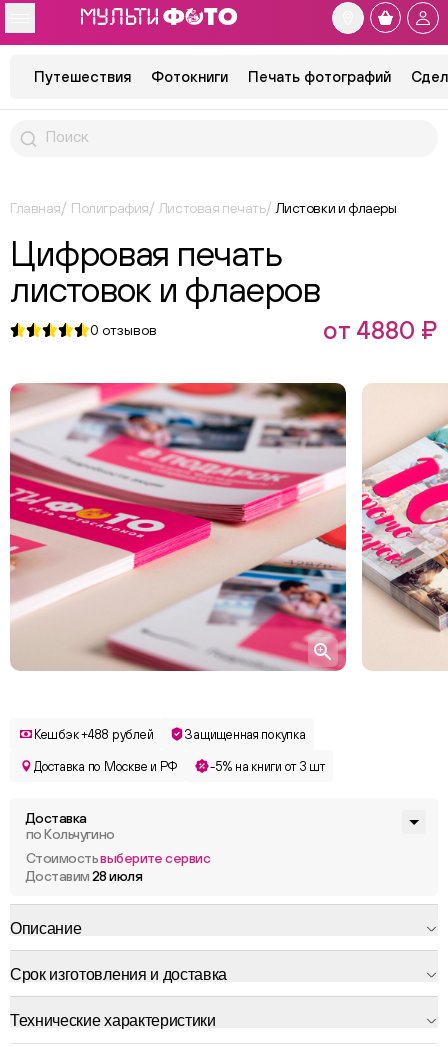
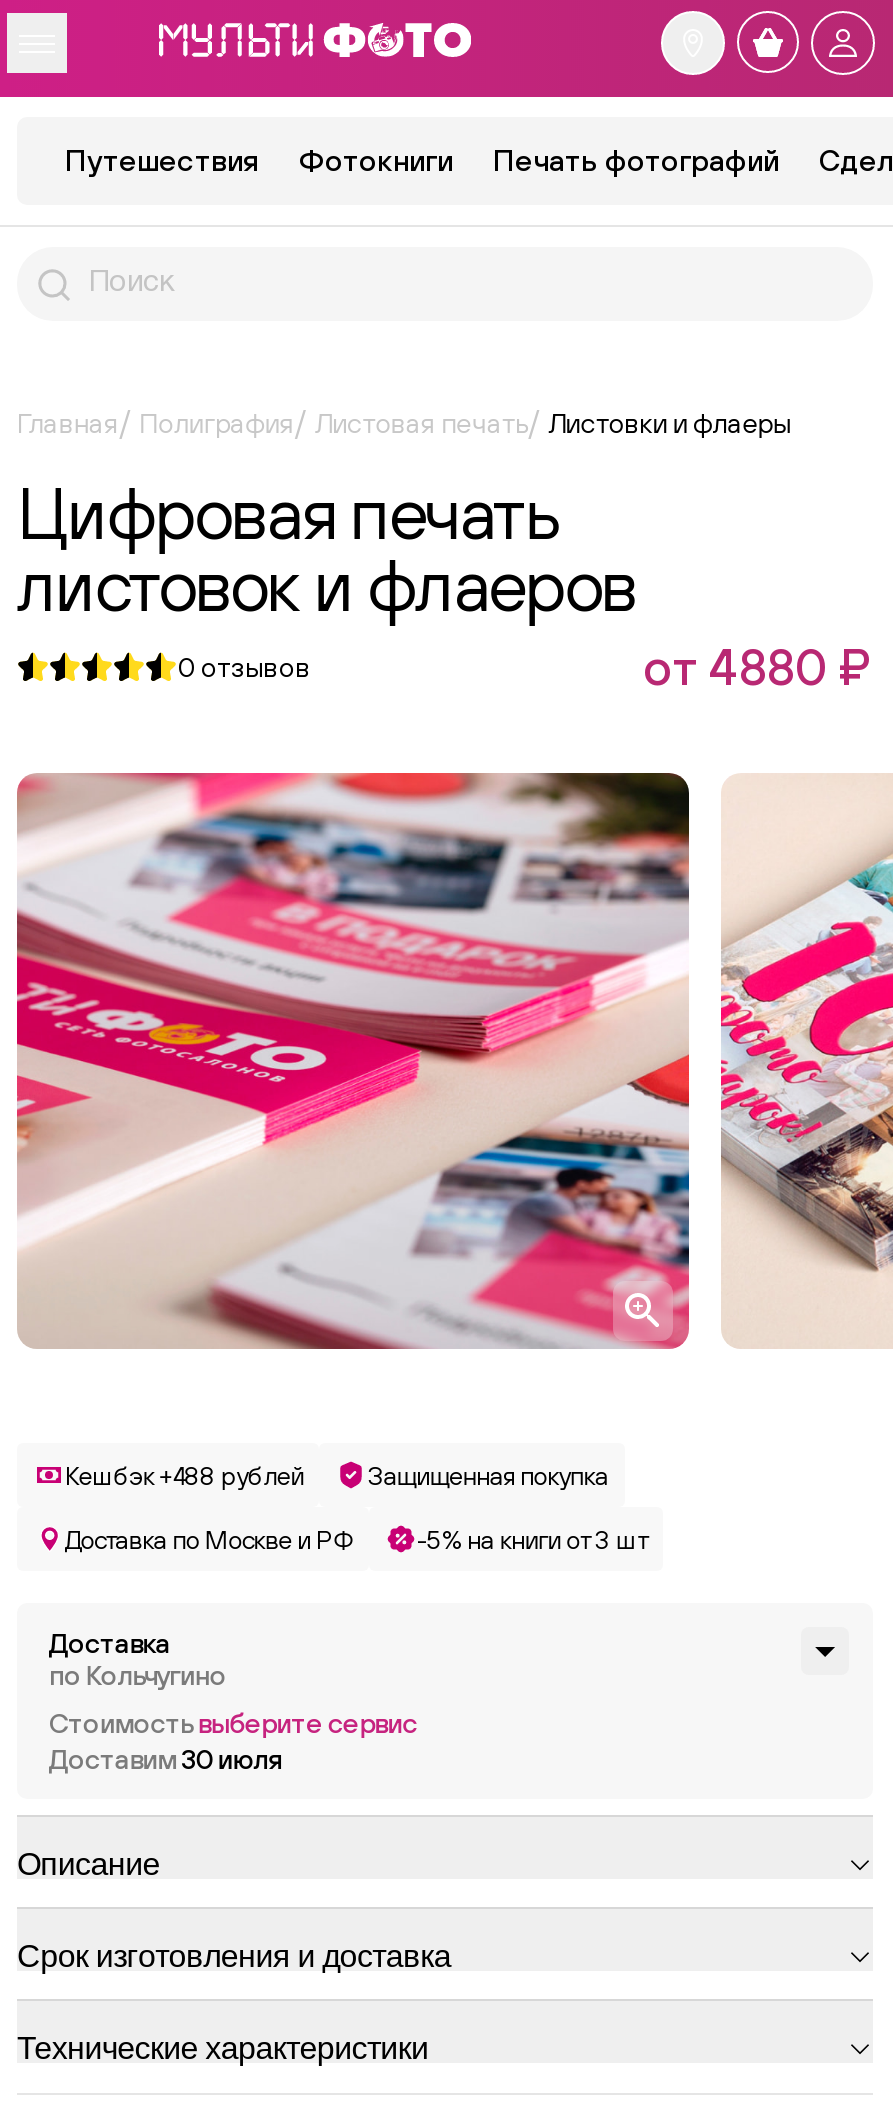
[26,868,142,884] Доставим 28 июля -> [49,1743,283,1775] Доставим 30 июля

